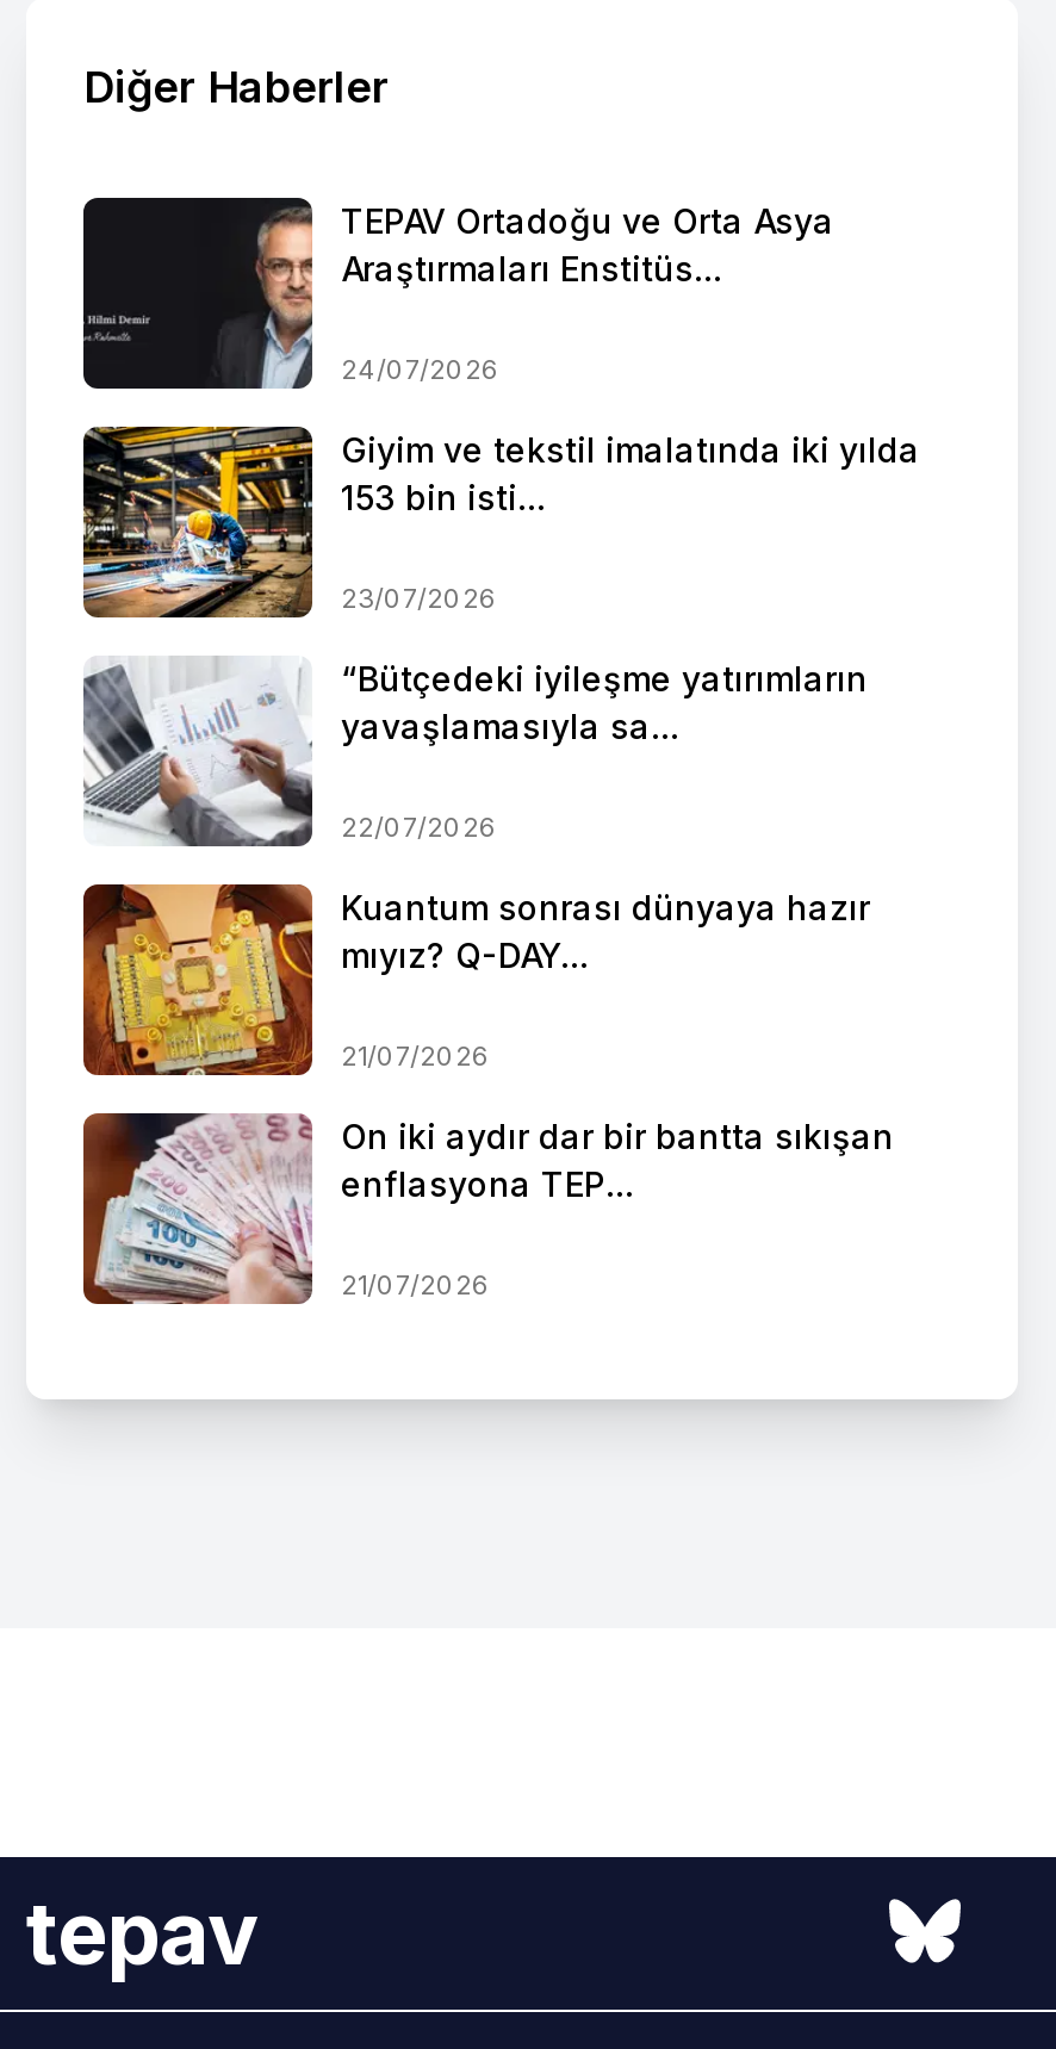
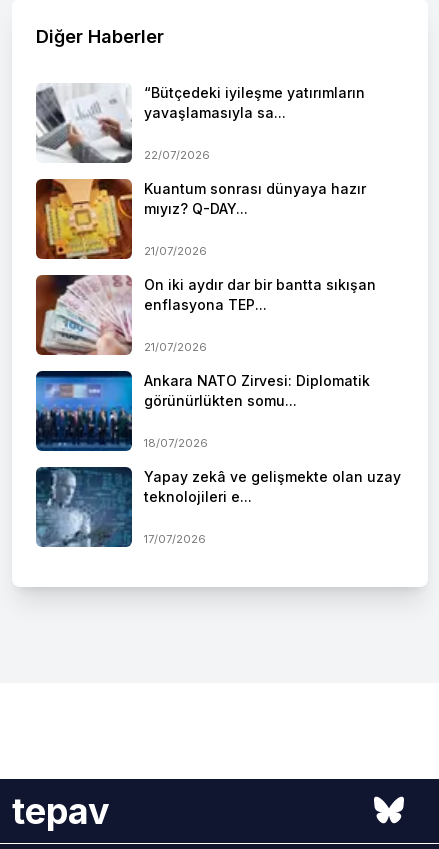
[81,195,920,615] [image] | TEPAV Ortadoğu ve Orta Asya | Araştırmaları Enstitüs... | 24/07/2026 | Giyim ve tekstil imalatında iki yılda | 153 bin isti... | 23/07/2026 -> none
[81,424,312,617] [image] -> none
moved [79,653,894,1301] -> [34,82,376,354]: [image] | “Bütçedeki iyileşme yatırımların | yavaşlamasıyla sa... | ... | enflasyona TEP... | 21/07/2026
none -> [35,370,401,546] [image] | Ankara NATO Zirvesi: Diplomatik | görünürlükten somu... | 18/07/2026 | Yapay zekâ ve gelişmekte olan uzay | teknolojileri e... | 17/07/2026
none -> [35,466,133,548] [image]

